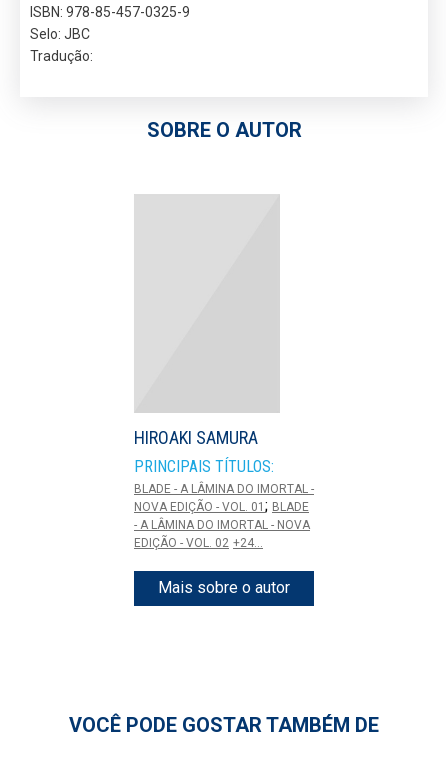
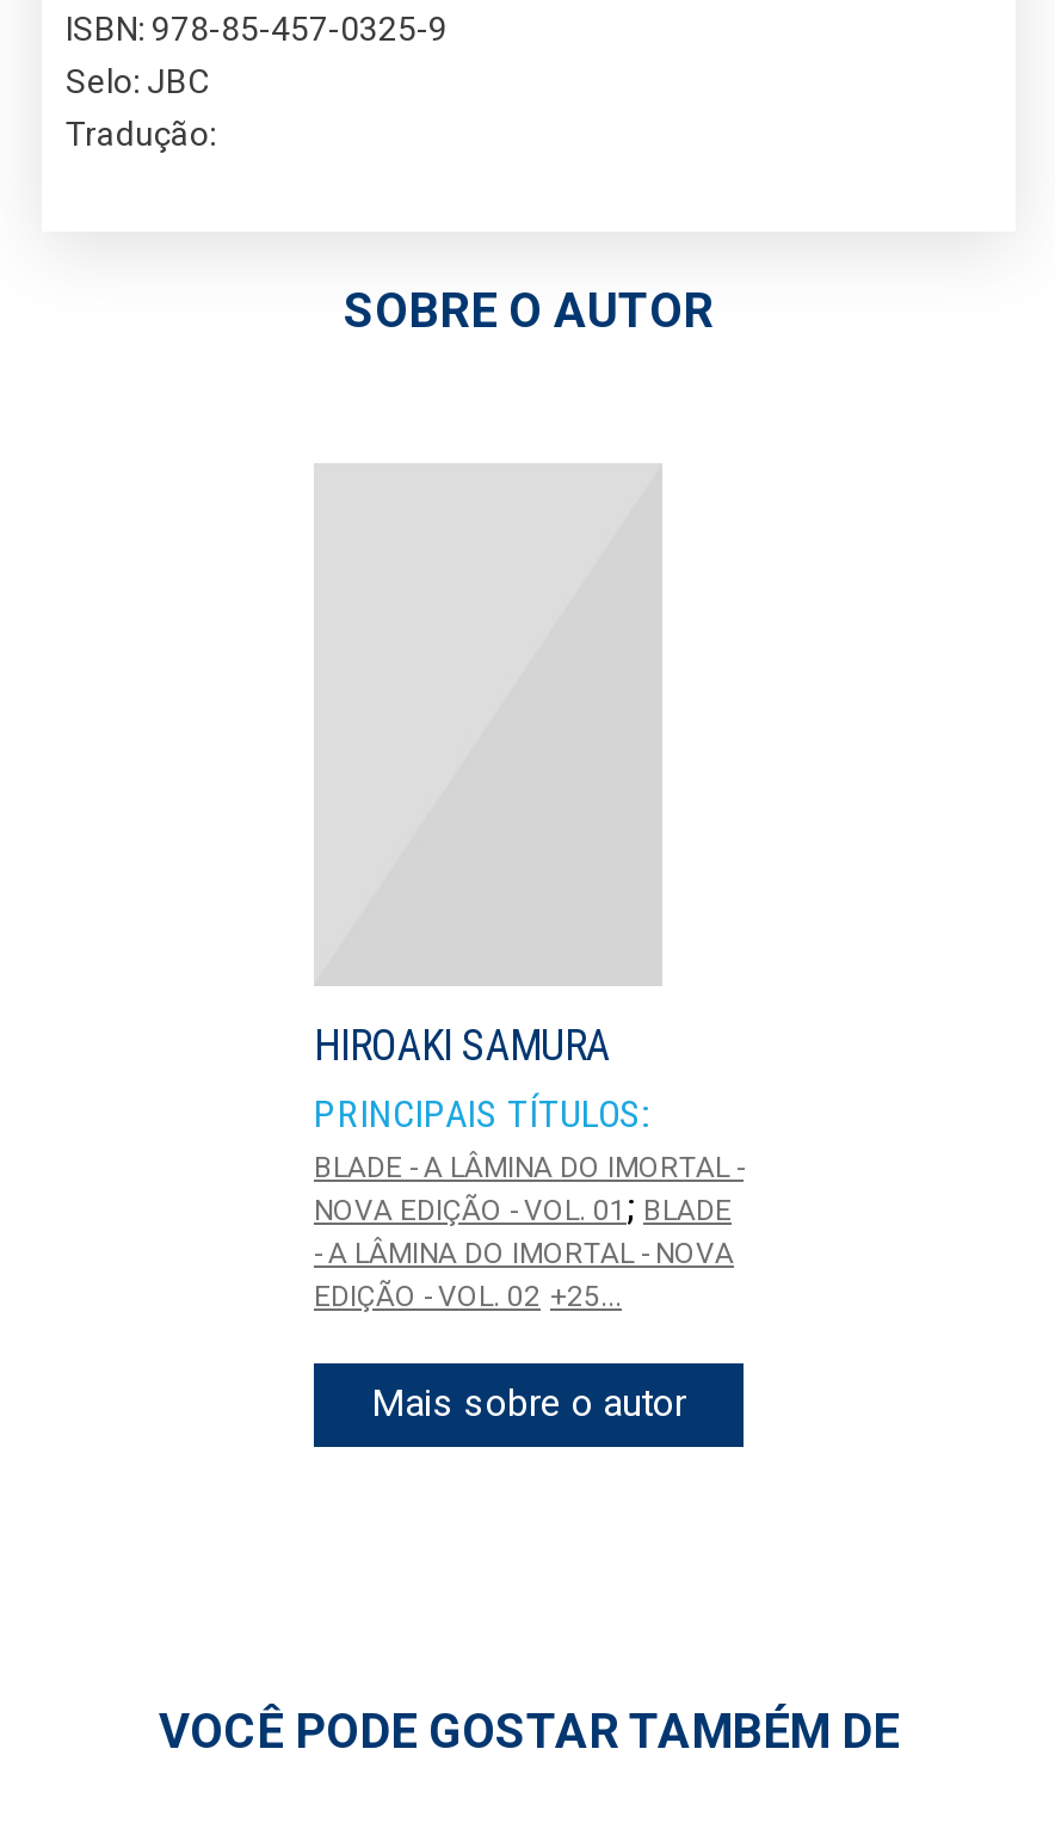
[134,536,263,550] EDIÇÃO - VOL. 02 +24... -> [314,1279,622,1313] EDIÇÃO - VOL. 02 +25...

